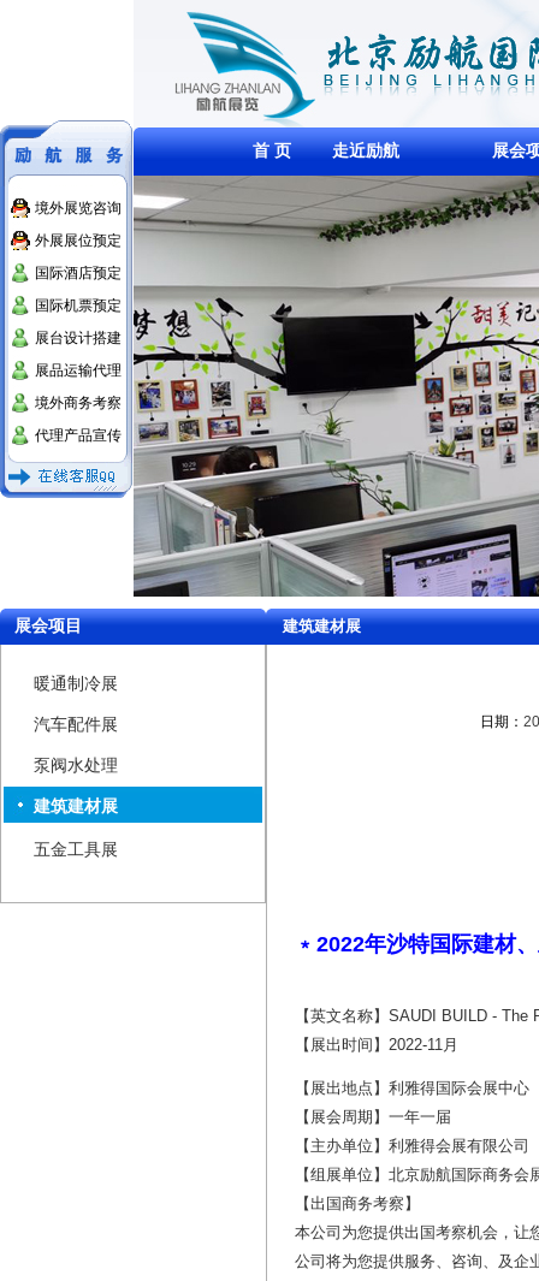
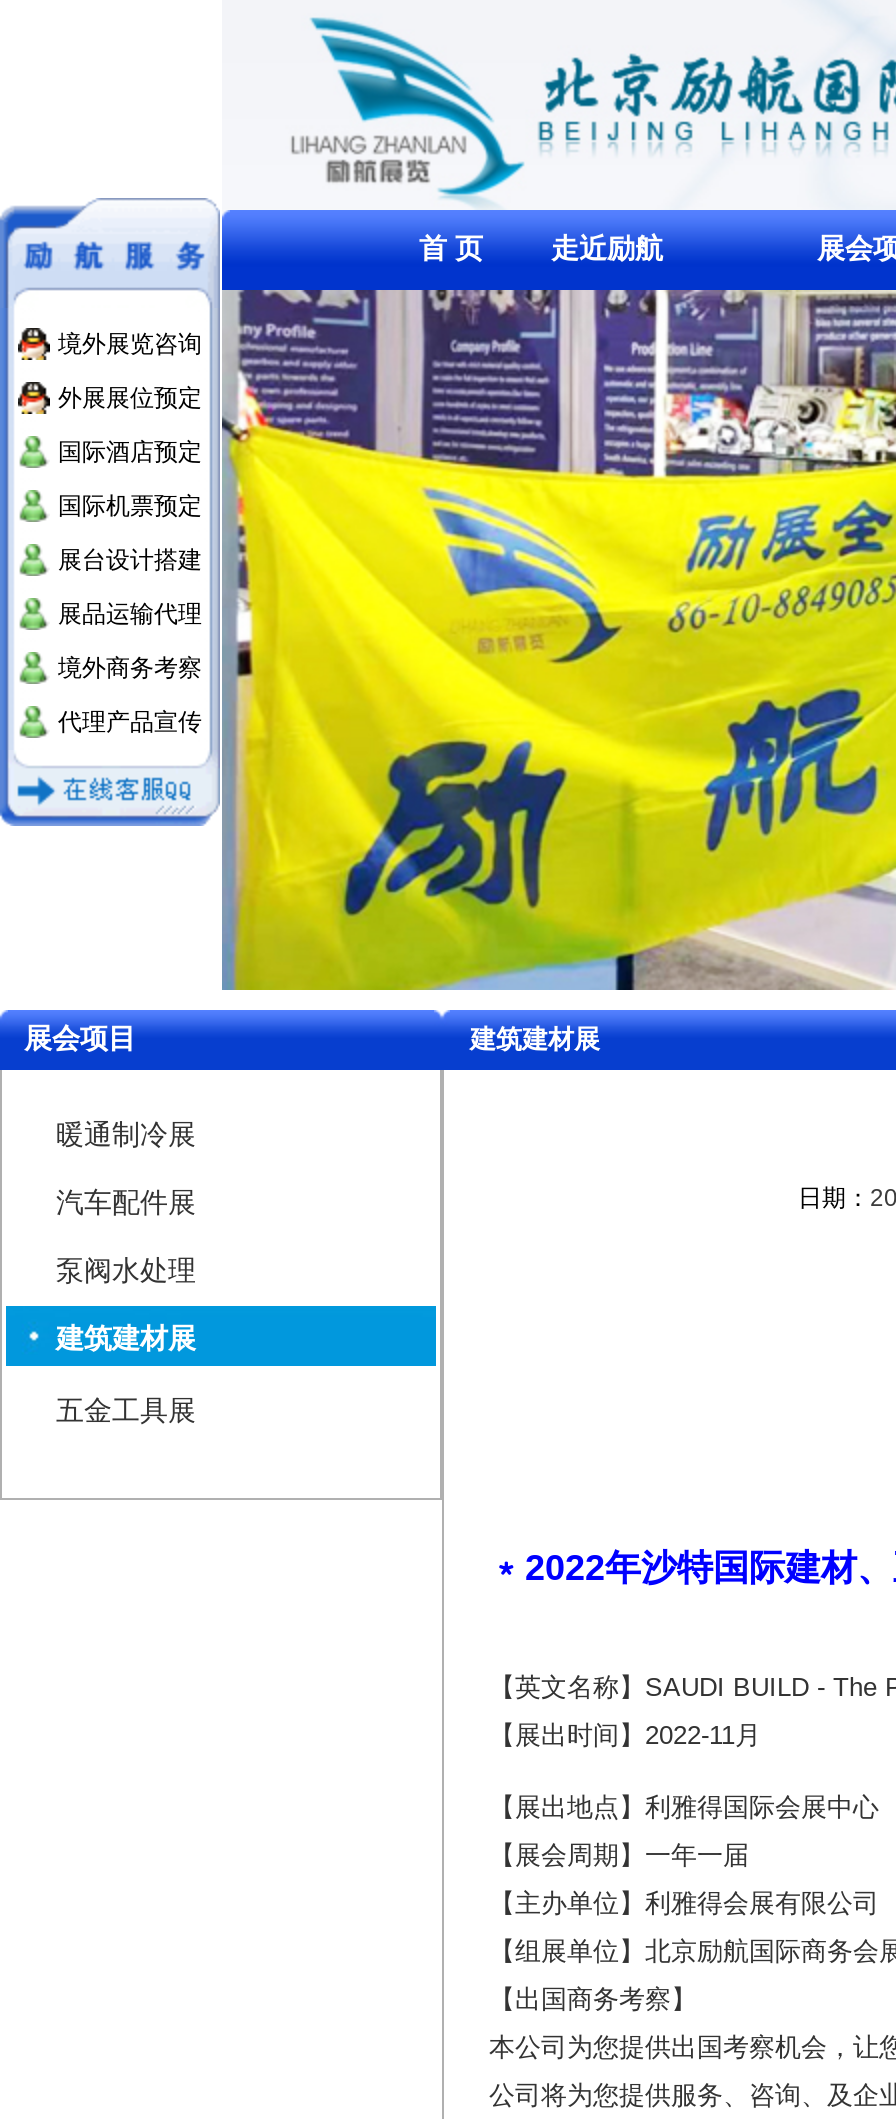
[132,174,535,598] [image] -> [220,288,890,992] [image]

